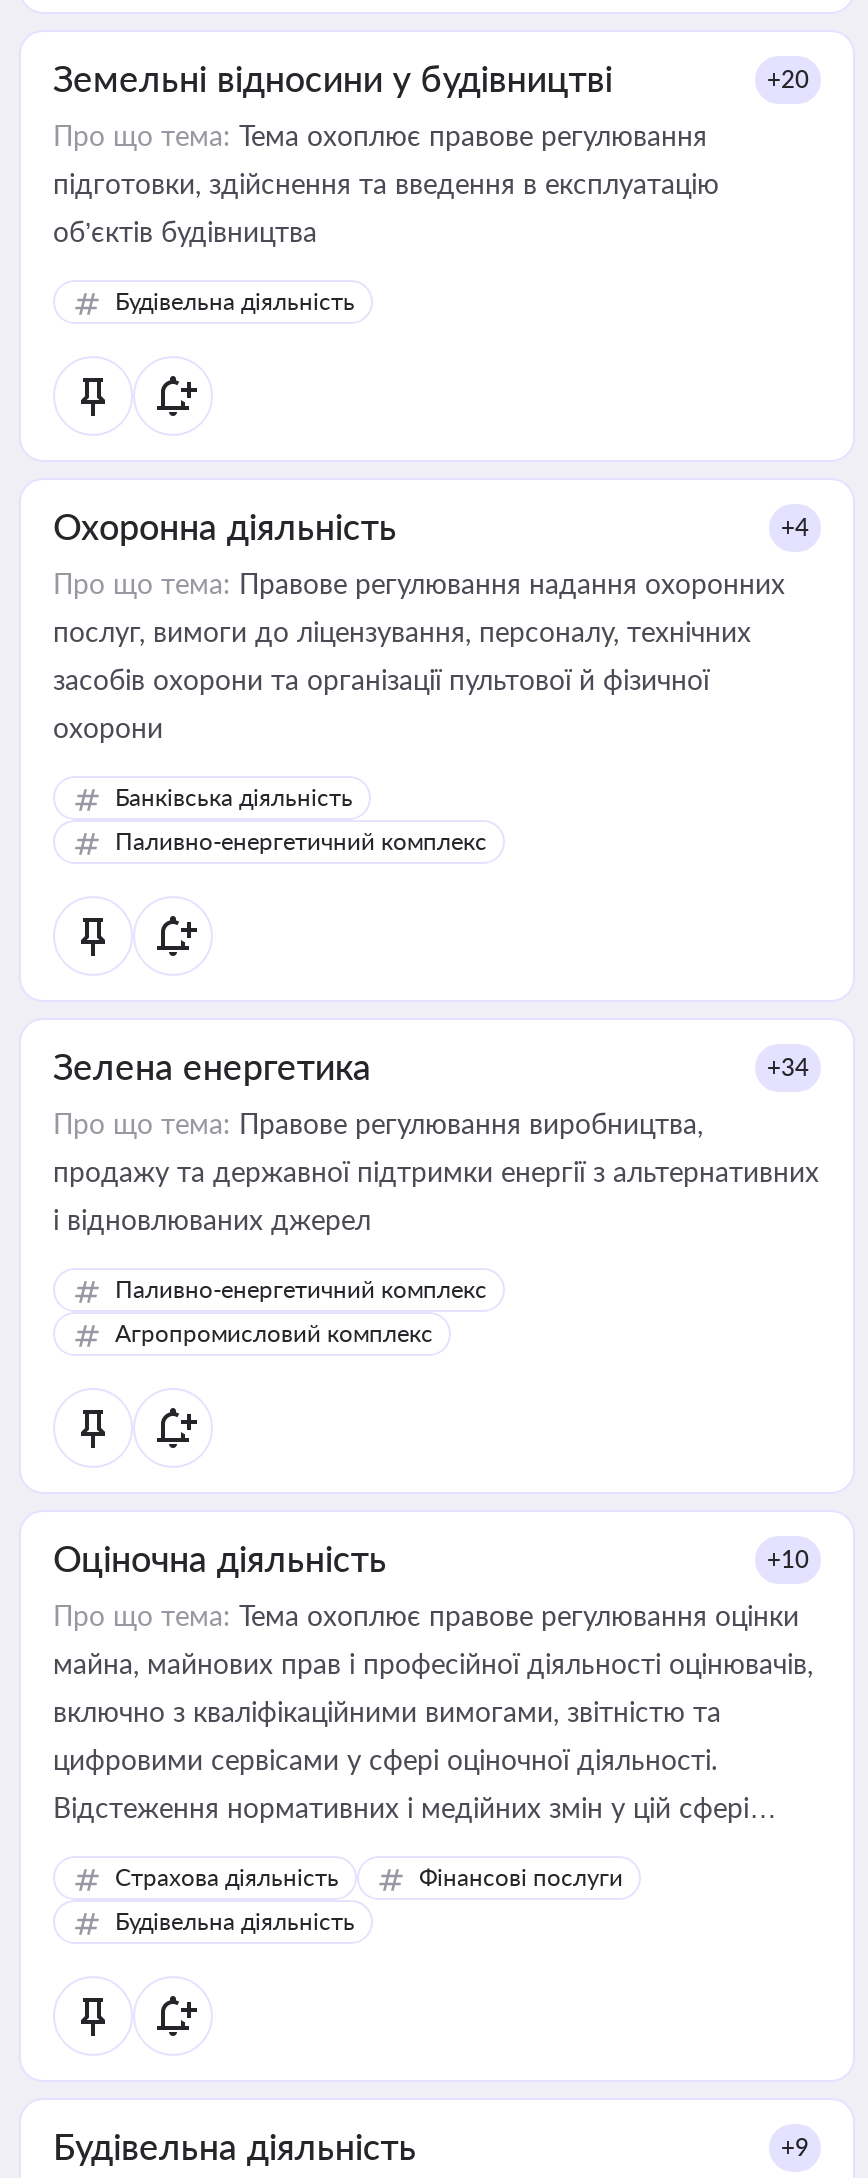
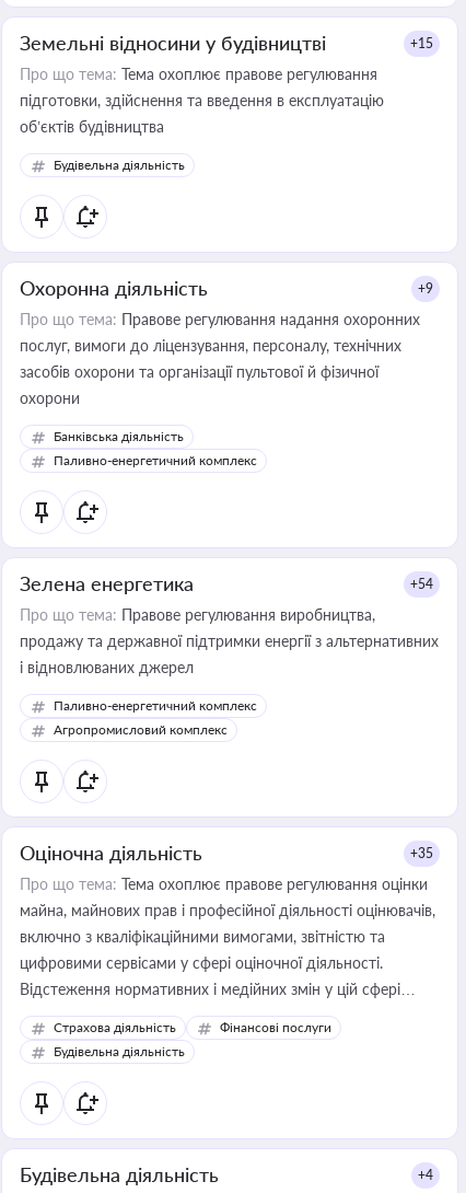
[767,64,809,94] +20 -> [410,35,433,51] +15
[781,512,809,542] +4 -> [418,280,433,297] +9
[767,1052,809,1082] +34 -> [410,576,433,592] +54
[767,1544,809,1574] +10 -> [410,845,433,861] +35
[781,2132,809,2162] +9 -> [418,1167,433,1183] +4

